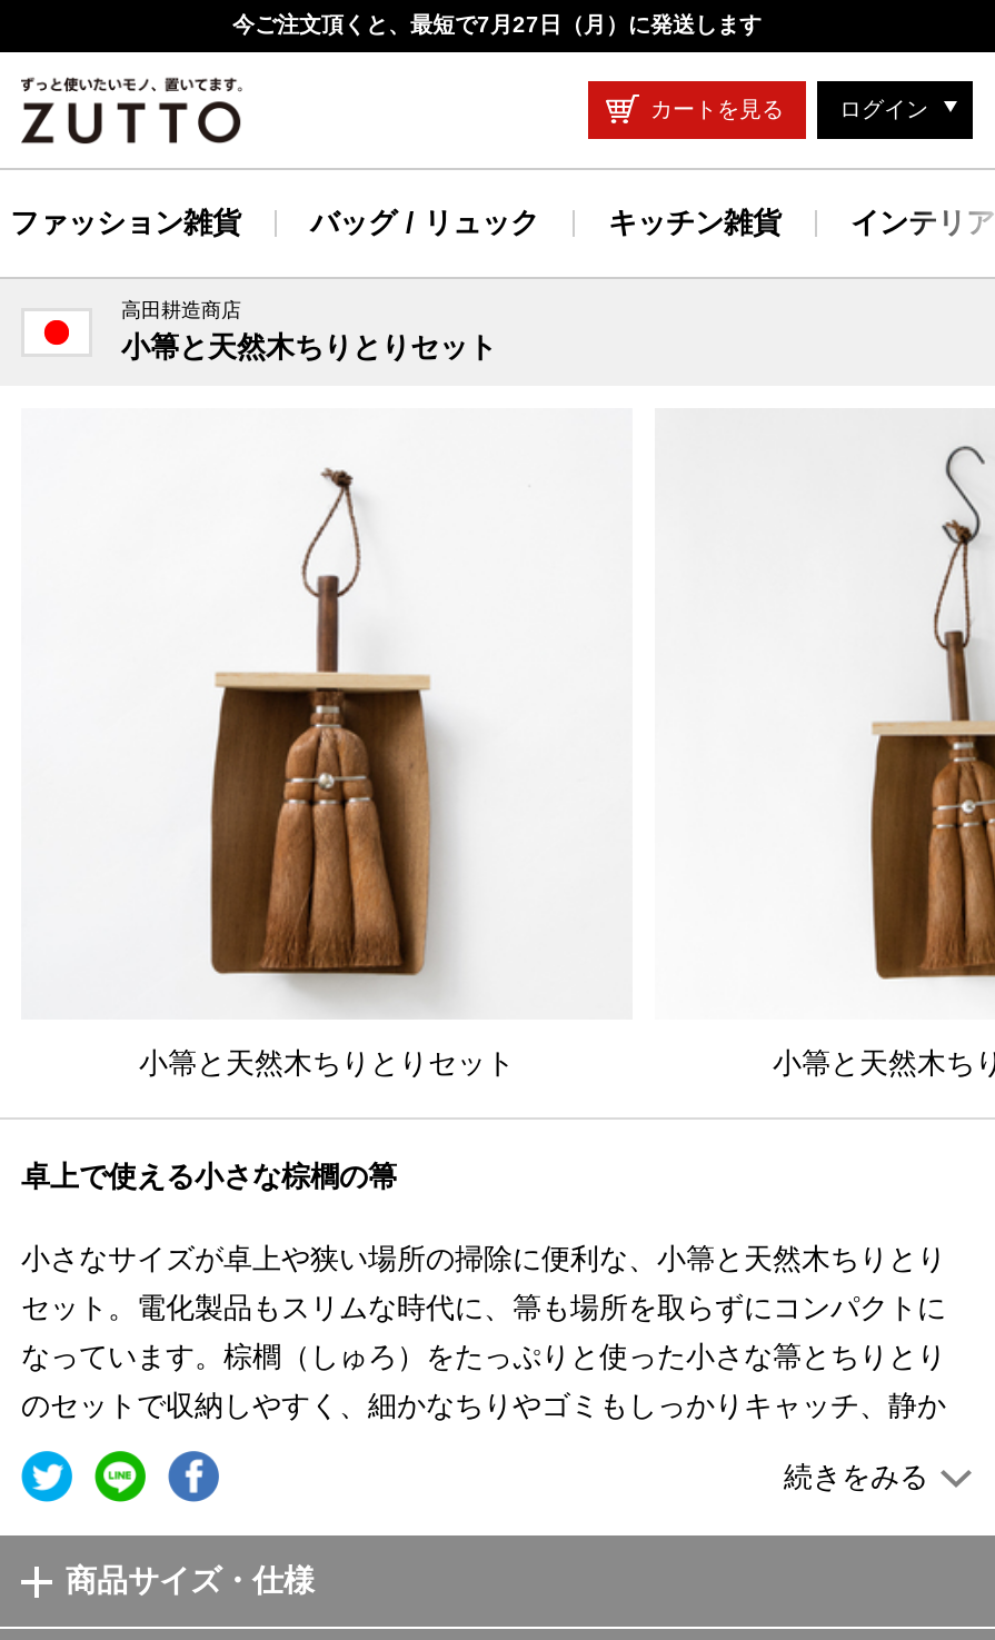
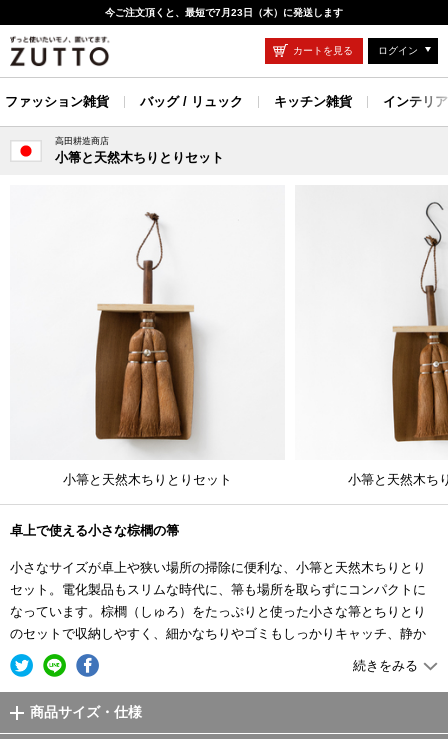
[232,12,762,37] 今ご注文頂くと、最短で7月27日（月）に発送します -> [105,7,343,18] 今ご注文頂くと、最短で7月23日（木）に発送します

